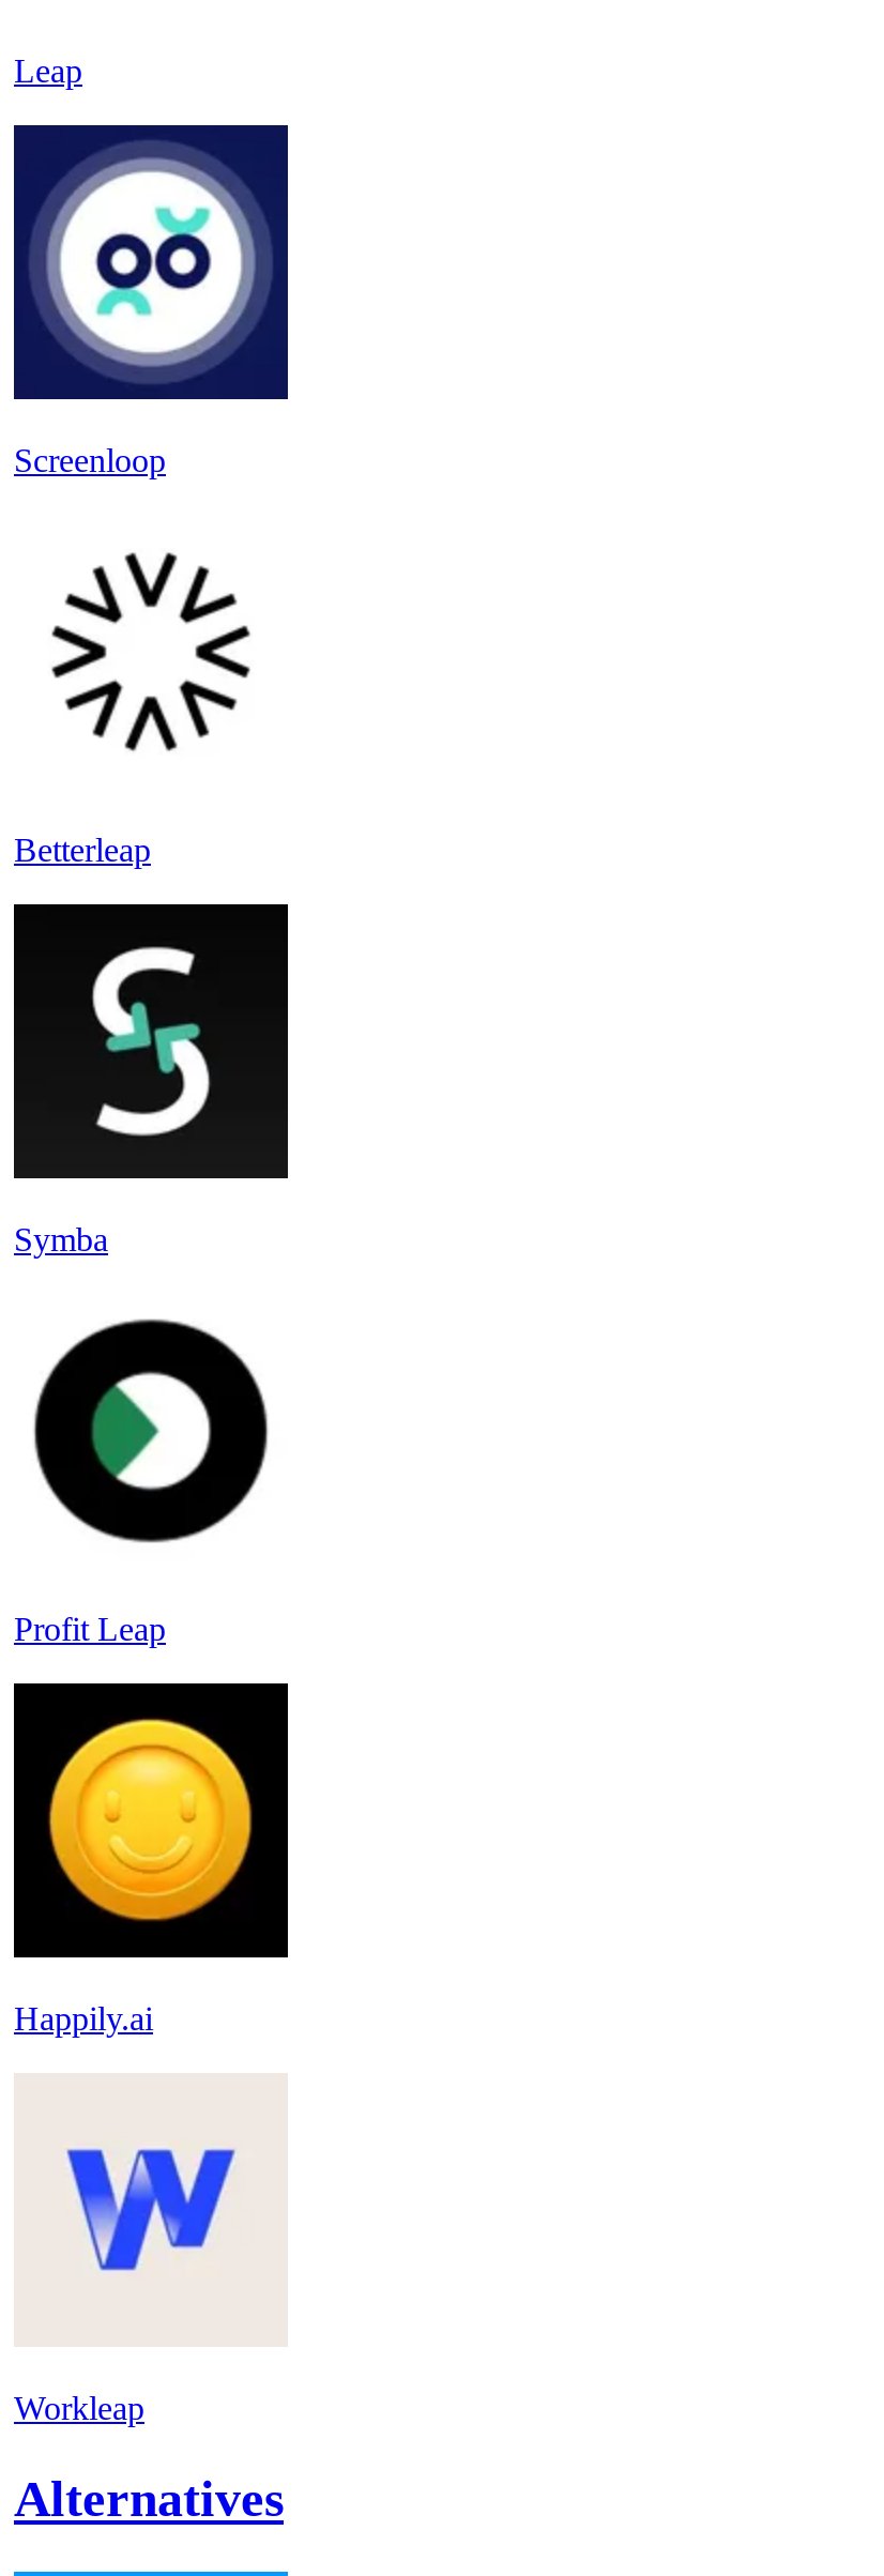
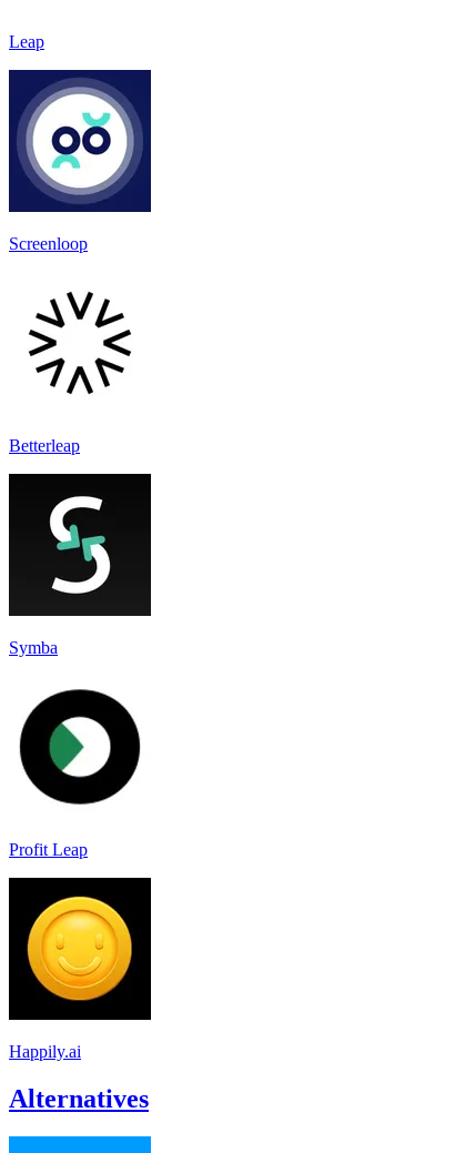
[14,2079,288,2426] [image] | Workleap -> none

